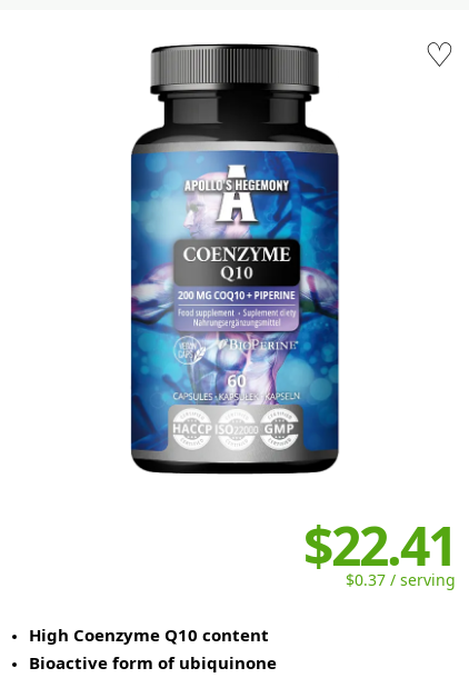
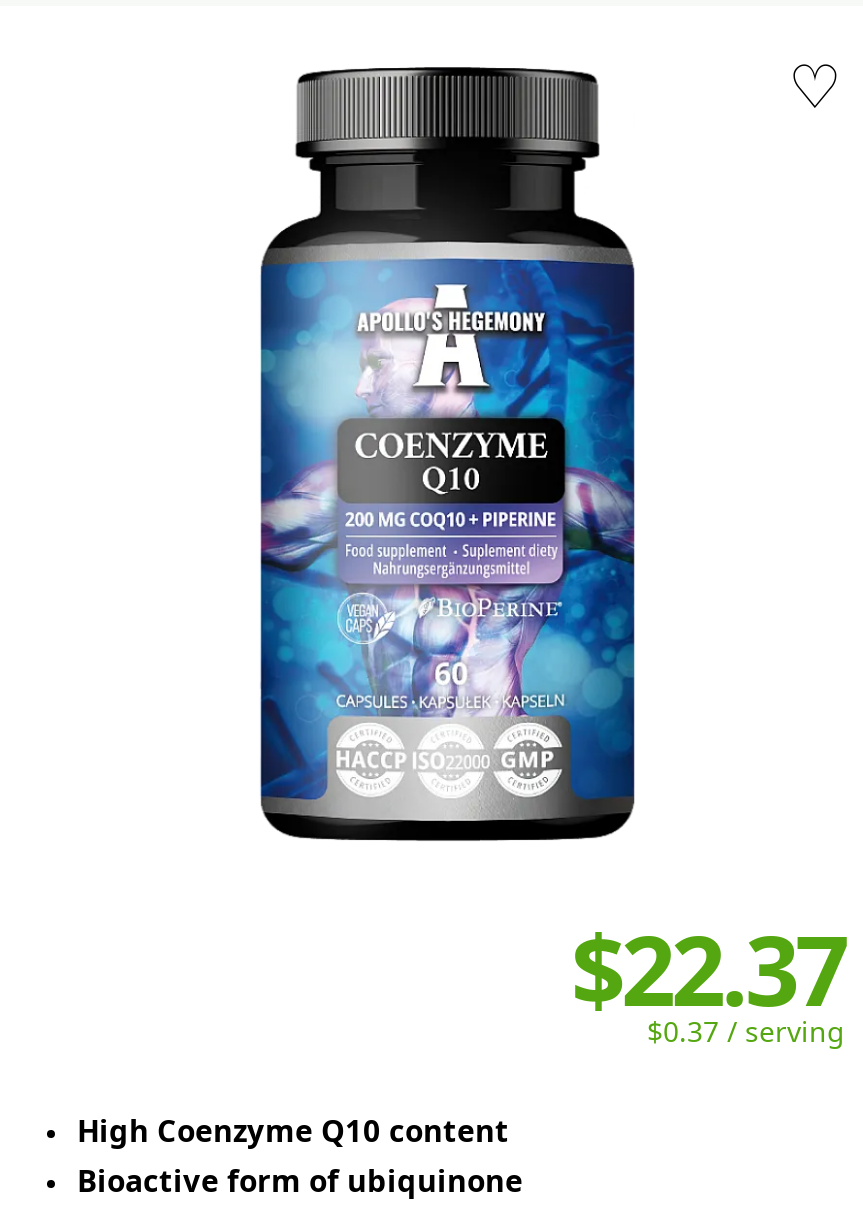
[303,519,456,572] $22.41 -> [571,922,845,1018] $22.37

